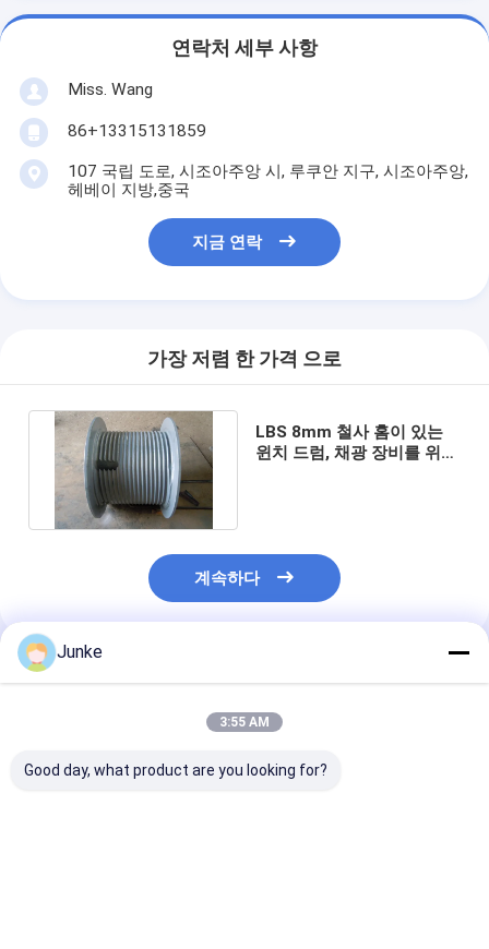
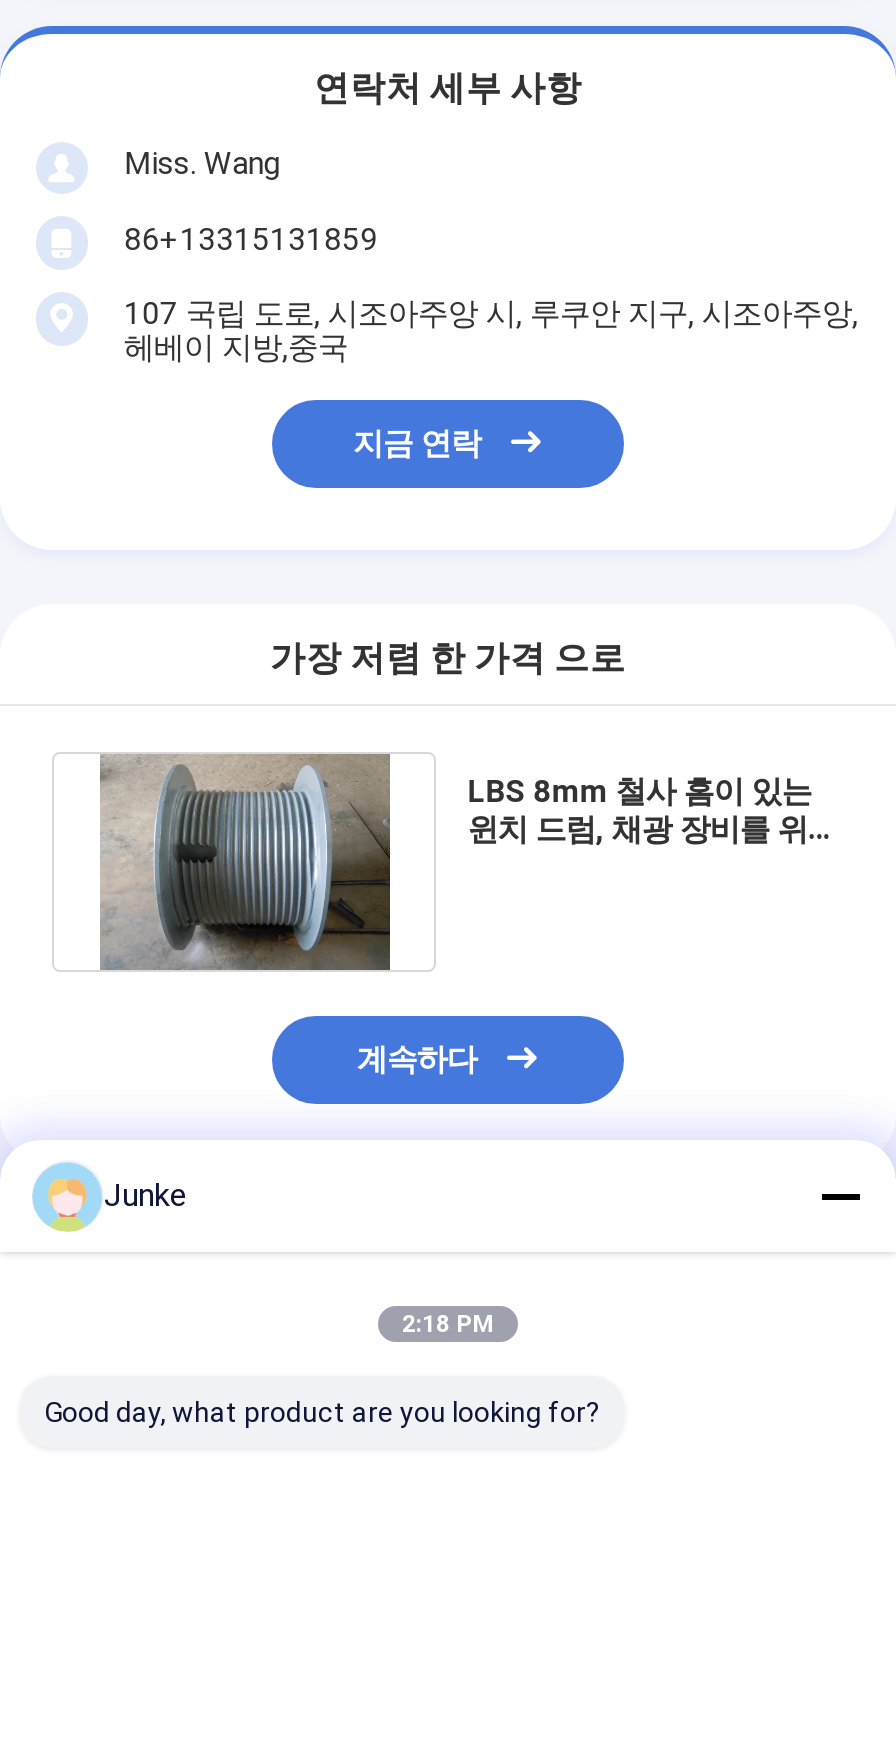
[219,714,270,730] 3:55 AM -> [402,1310,494,1338] 2:18 PM

